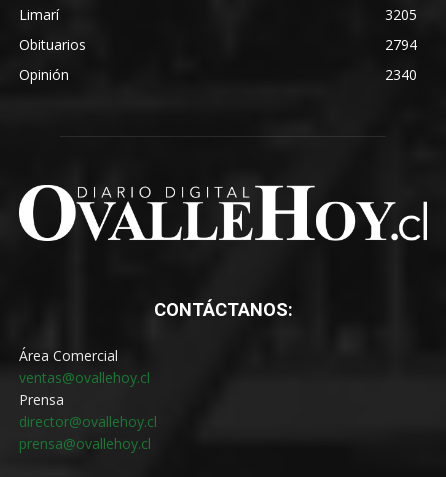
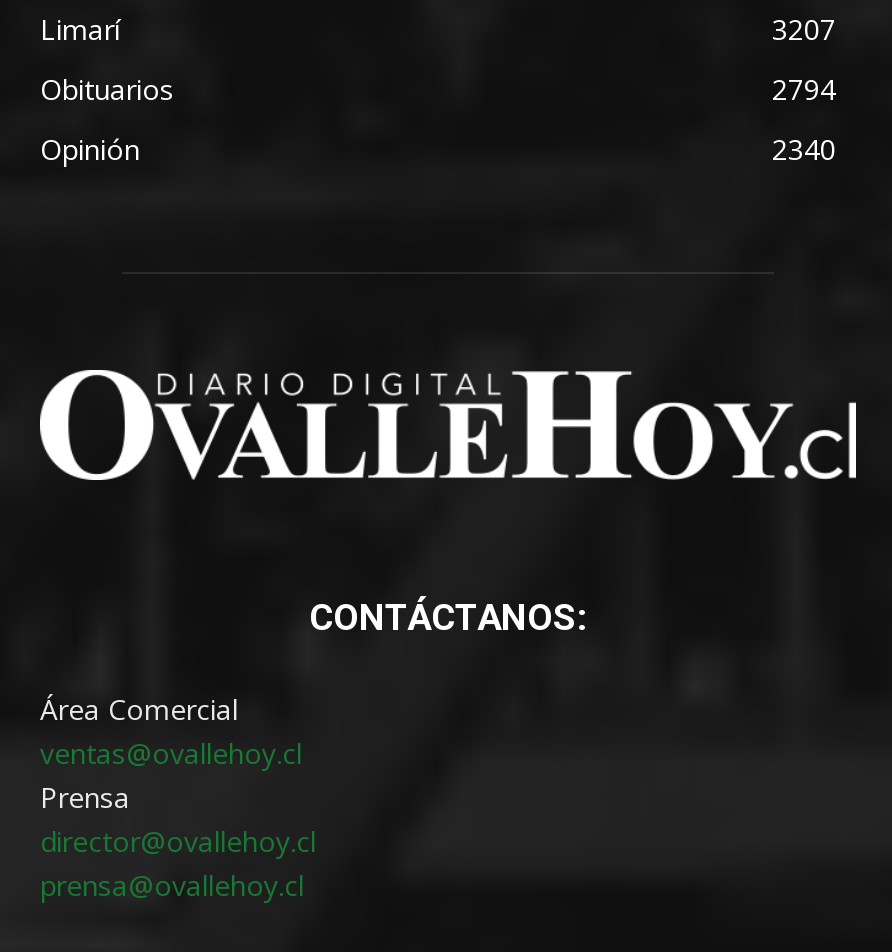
[385,5,417,24] 3205 -> [772,10,836,48] 3207

